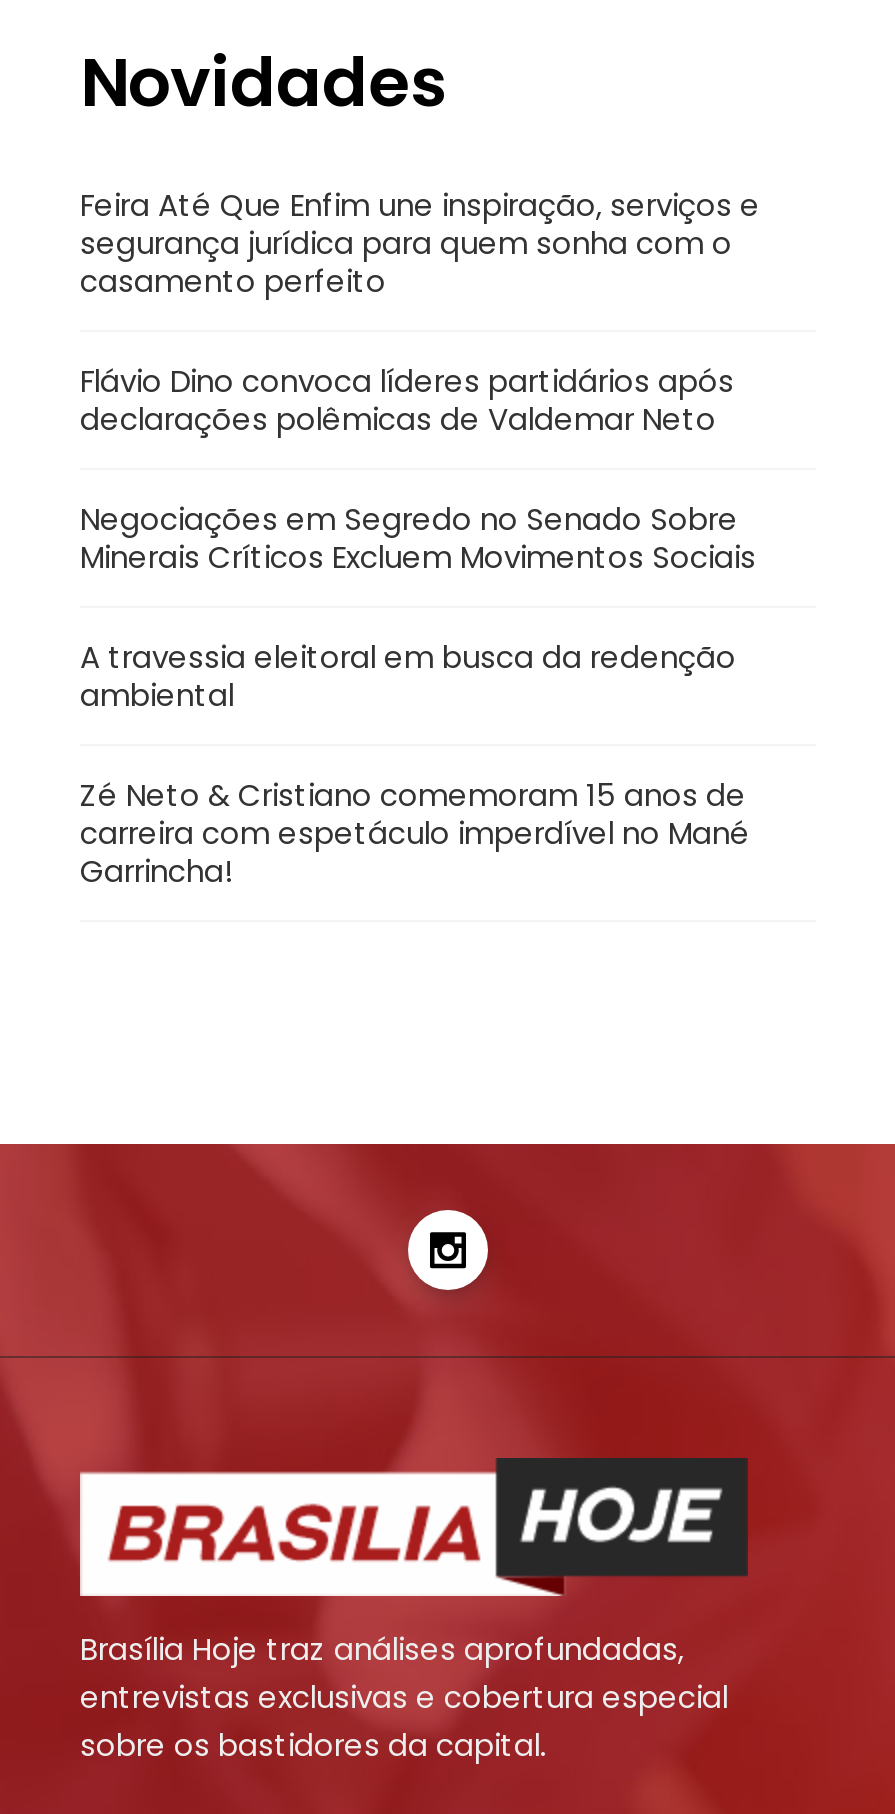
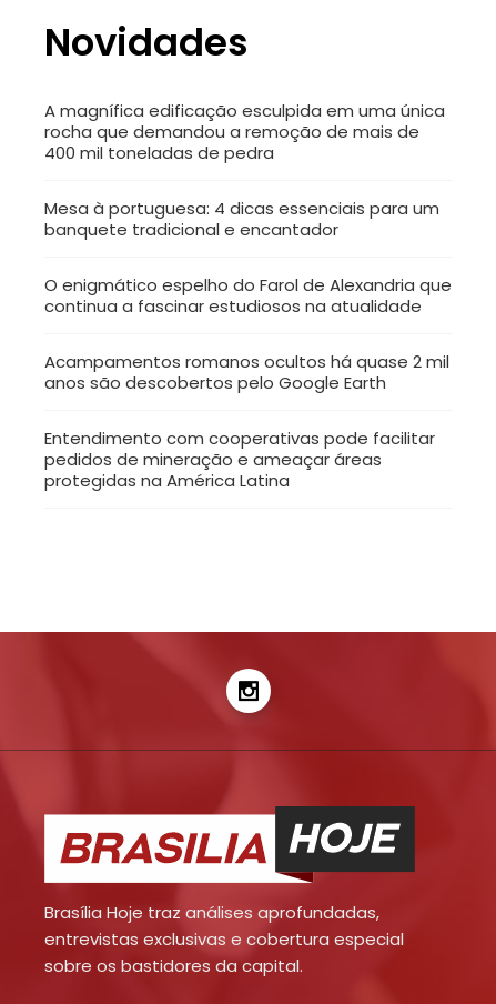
[80,185,760,303] Feira Até Que Enfim une inspiração, serviços e | segurança jurídica para quem sonha com o | casamento perfeito -> [44,99,445,165] A magnífica edificação esculpida em uma única | rocha que demandou a remoção de mais de | 400 mil toneladas de pedra
[80,361,734,441] Flávio Dino convoca líderes partidários após | declarações polêmicas de Valdemar Neto -> [44,197,439,241] Mesa à portuguesa: 4 dicas essenciais para um | banquete tradicional e encantador
[80,499,756,579] Negociações em Segredo no Senado Sobre | Minerais Críticos Excluem Movimentos Sociais -> [44,274,452,318] O enigmático espelho do Farol de Alexandria que | continua a fascinar estudiosos na atualidade
[80,637,736,717] A travessia eleitoral em busca da redenção | ambiental -> [44,350,449,395] Acampamentos romanos ocultos há quase 2 mil | anos são descobertos pelo Google Earth
[80,775,750,893] Zé Neto & Cristiano comemoram 15 anos de | carreira com espetáculo imperdível no Mané | Garrincha! -> [44,427,435,492] Entendimento com cooperativas pode facilitar | pedidos de mineração e ameaçar áreas | protegidas na América Latina

